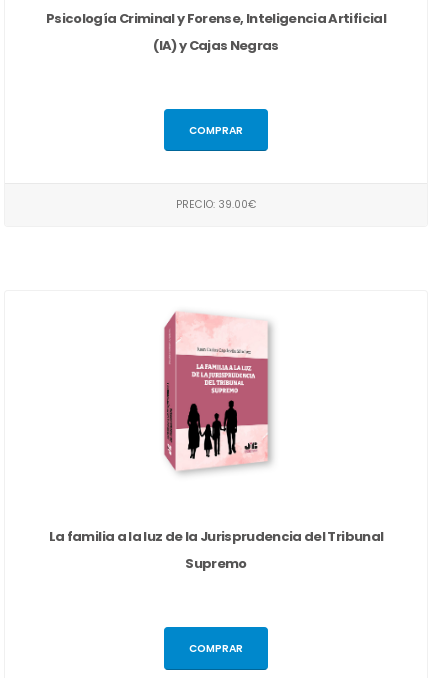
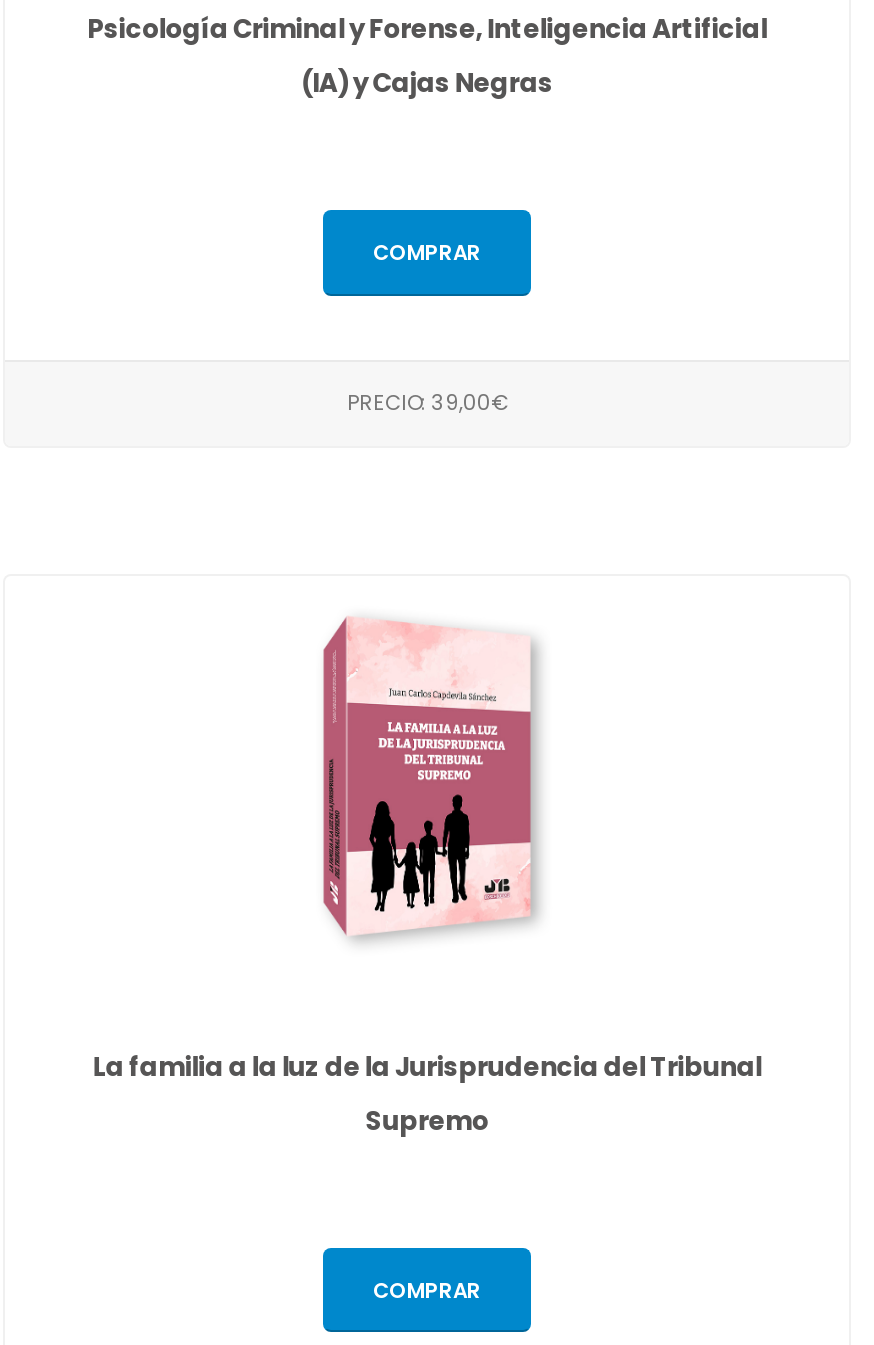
[176,197,256,212] PRECIO: 39.00€ -> [347,388,507,418] PRECIO: 39,00€

